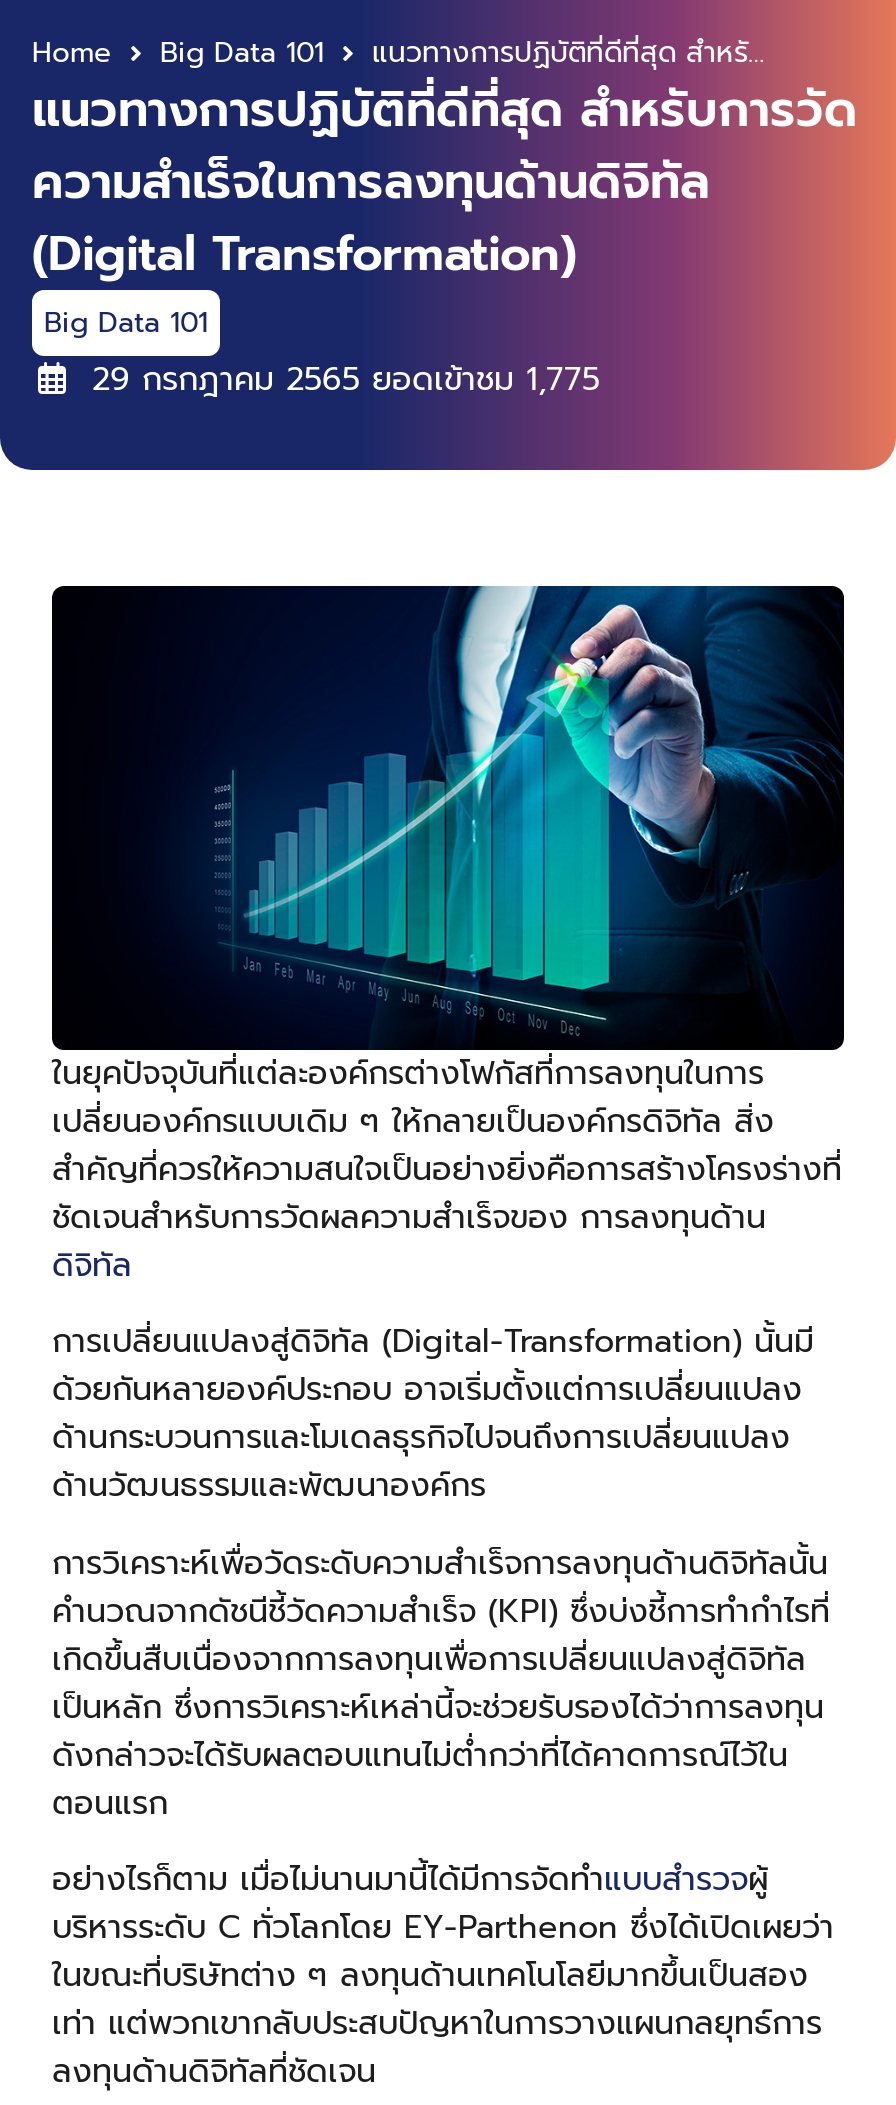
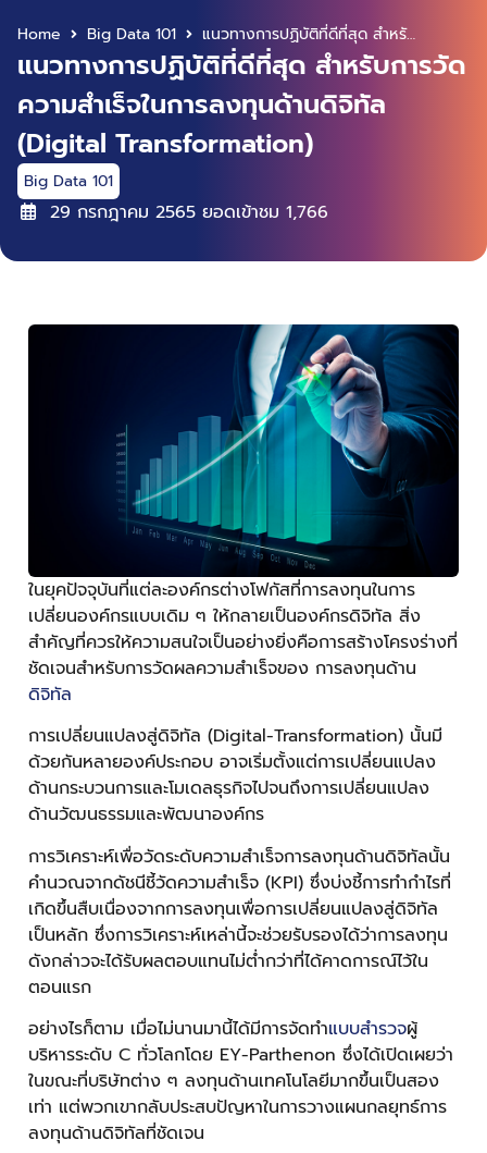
[80,356,600,404] 29 กรกฎาคม 2565 ยอดเข้าชม 1,775 -> [43,199,328,225] 29 กรกฎาคม 2565 ยอดเข้าชม 1,766

